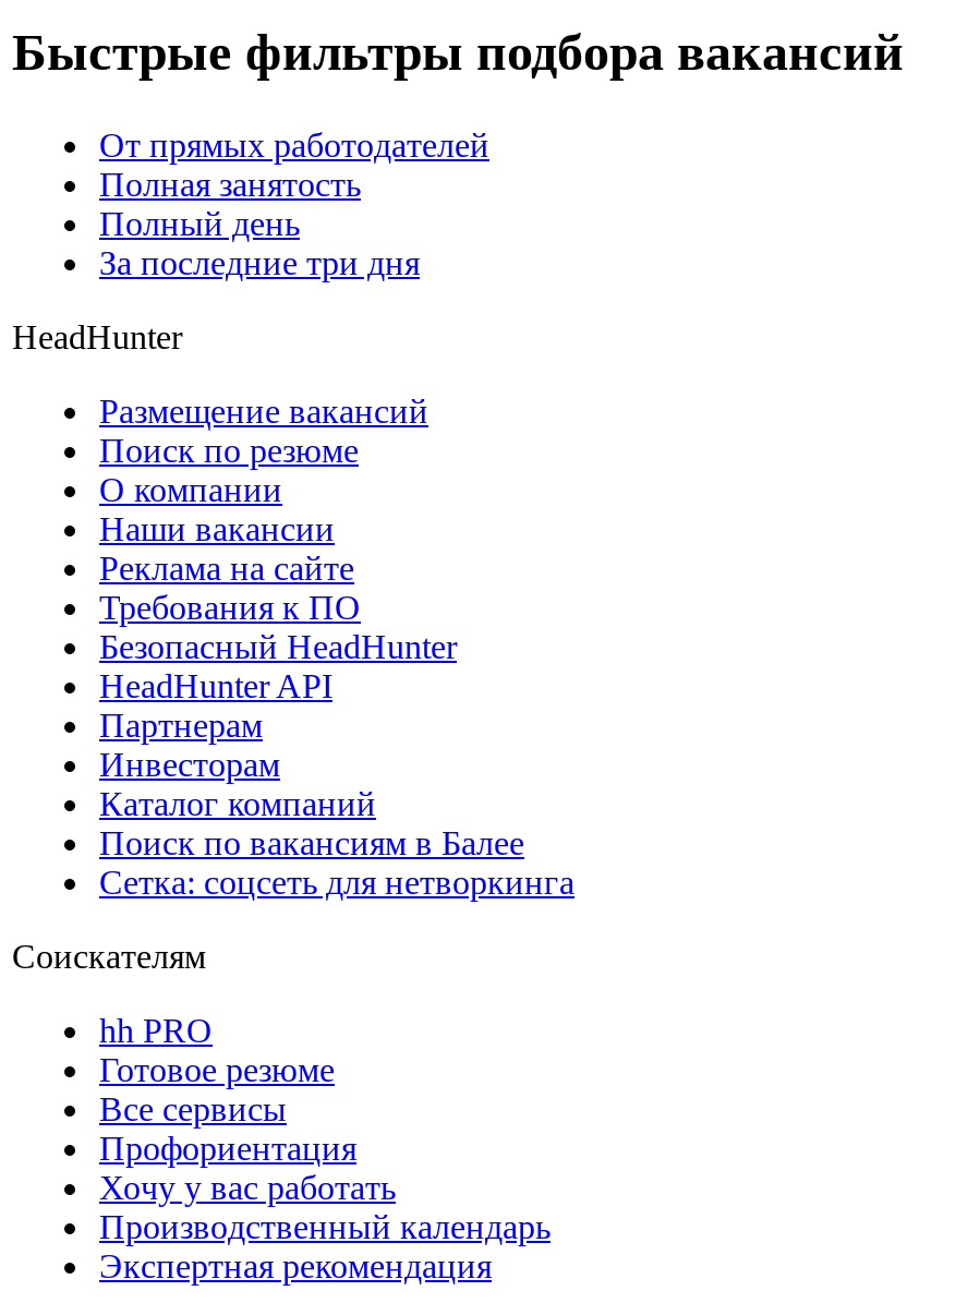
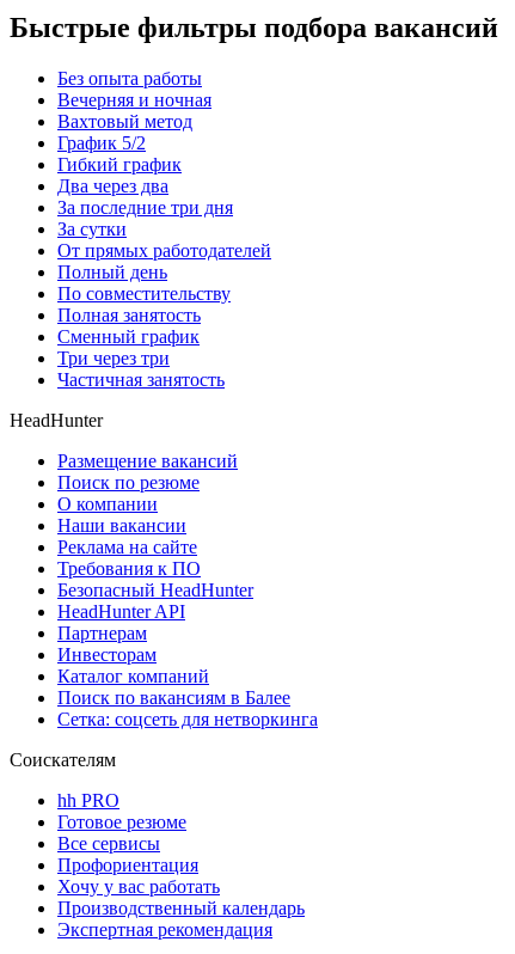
none -> [57,68,211,196] Без опыта работы | Вечерняя и ночная | Вахтовый метод | График 5/2 | Гибкий график | Два через два
moved [99,126,489,242] -> [57,240,271,282]: От прямых работодателей | Полный день
moved [99,166,361,203] -> [57,305,201,325]: Полная занятость
none -> [57,219,231,390] За сутки | По совместительству | Сменный график | Три через три | Частичная занятость

